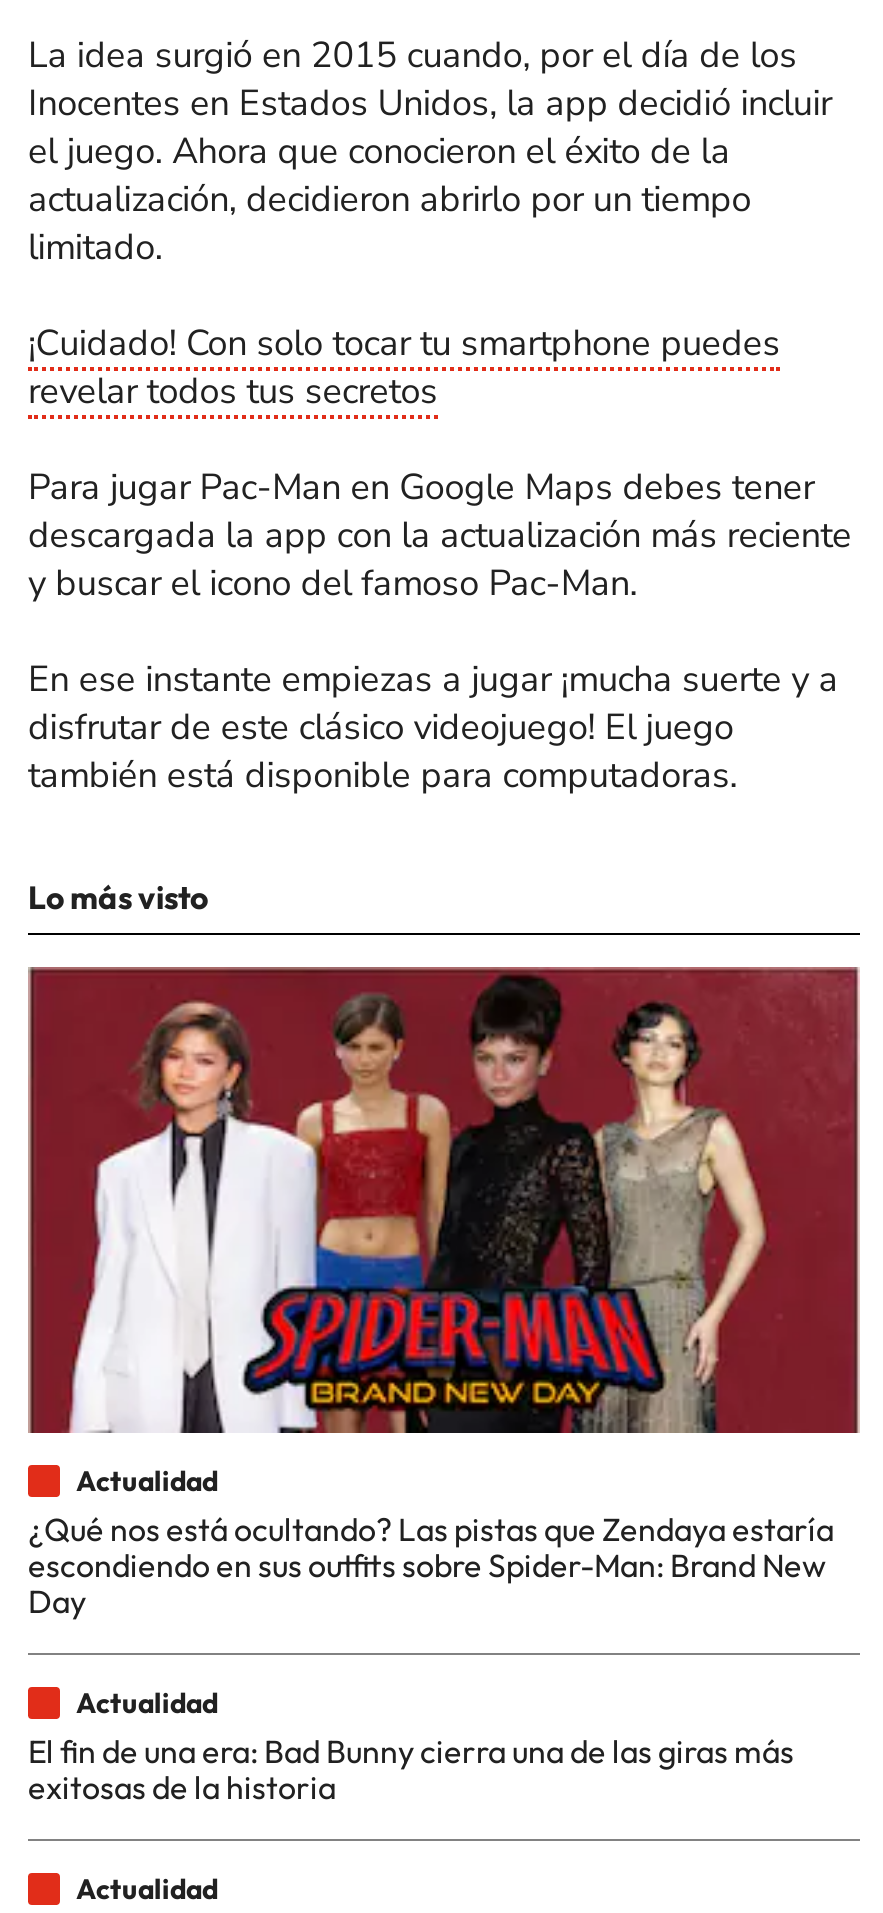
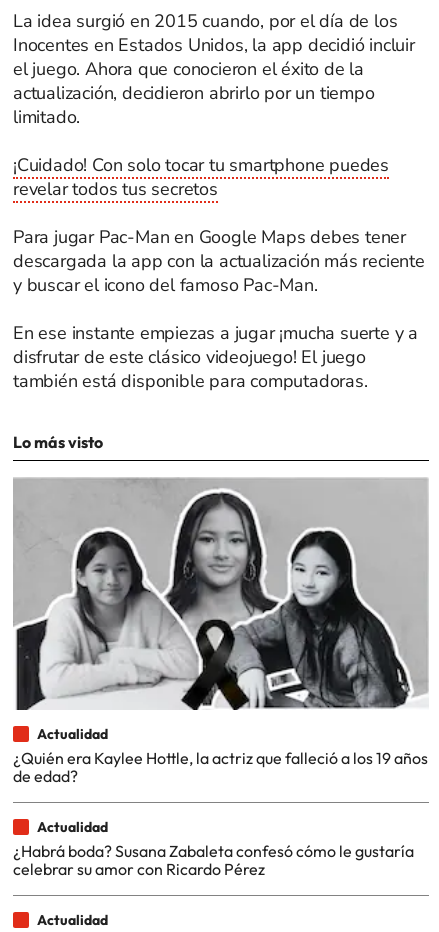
[26,967,860,1621] [image] | ¿Qué nos está ocultando? Las pistas que Zendaya estaría | escondiendo en sus outfits sobre Spider-Man: Brand New | Day -> [13,478,428,786] [image] | ¿Quién era Kaylee Hottle, la actriz que falleció a los 19 años | de edad?
[28,1731,794,1807] El fin de una era: Bad Bunny cierra una de las giras más | exitosas de la historia -> [13,841,414,879] ¿Habrá boda? Susana Zabaleta confesó cómo le gustaría | celebrar su amor con Ricardo Pérez

